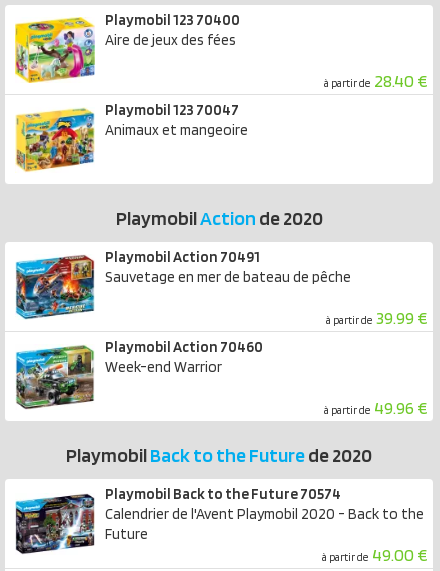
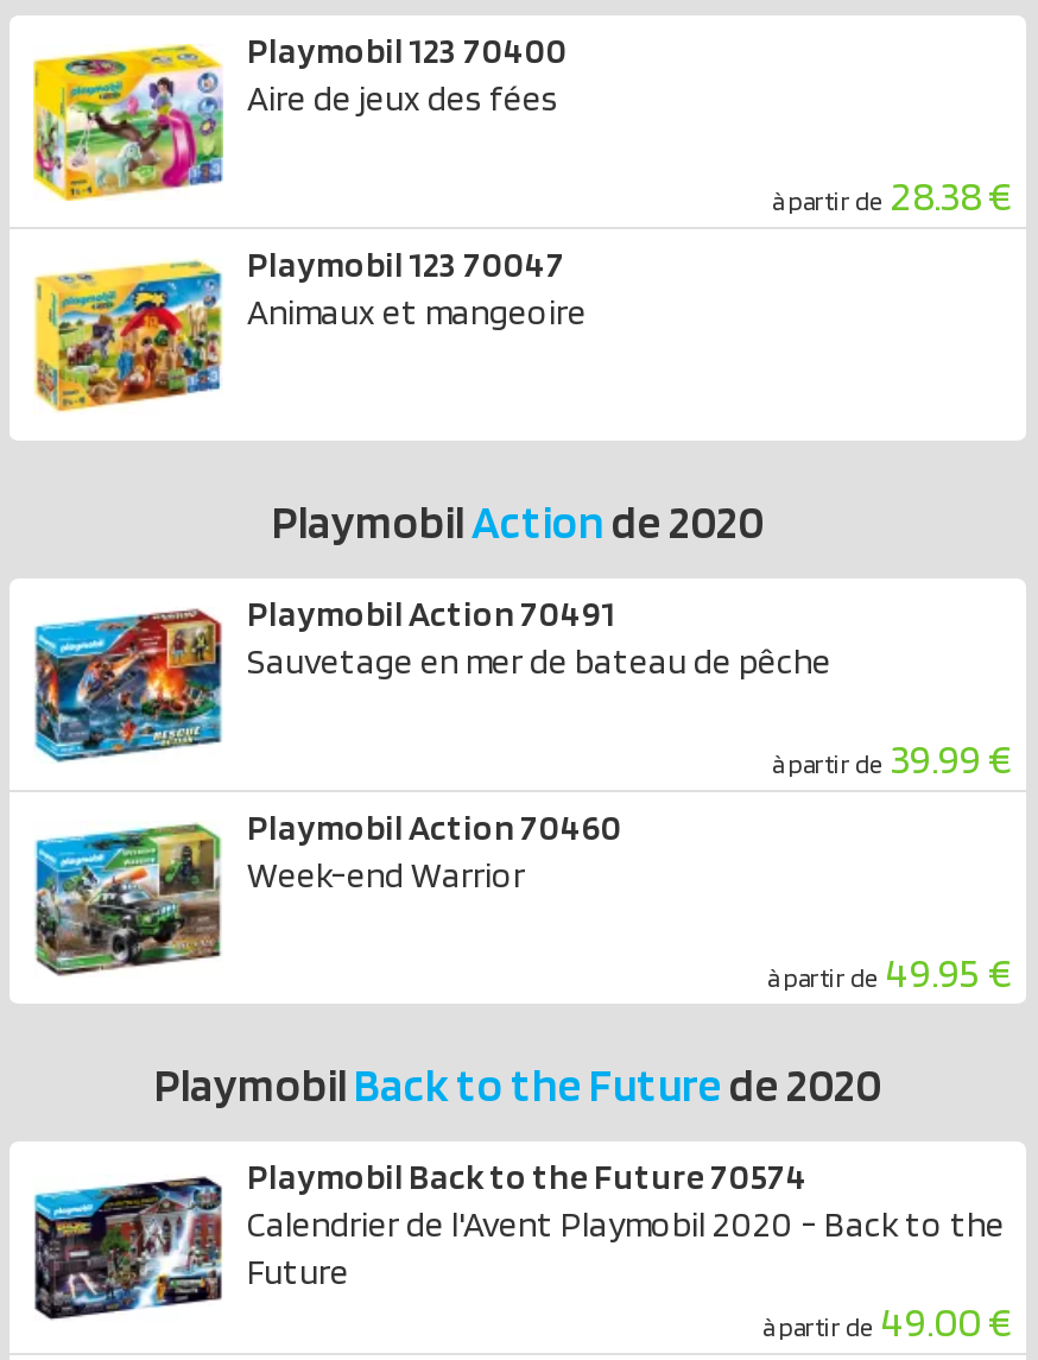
[324,70,428,91] à partir de 28.40 € -> [772,170,1014,220] à partir de 28.38 €
[324,397,428,418] à partir de 49.96 € -> [767,947,1014,997] à partir de 49.95 €

